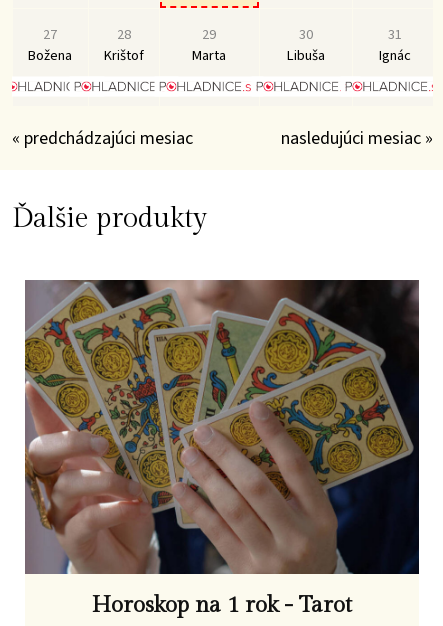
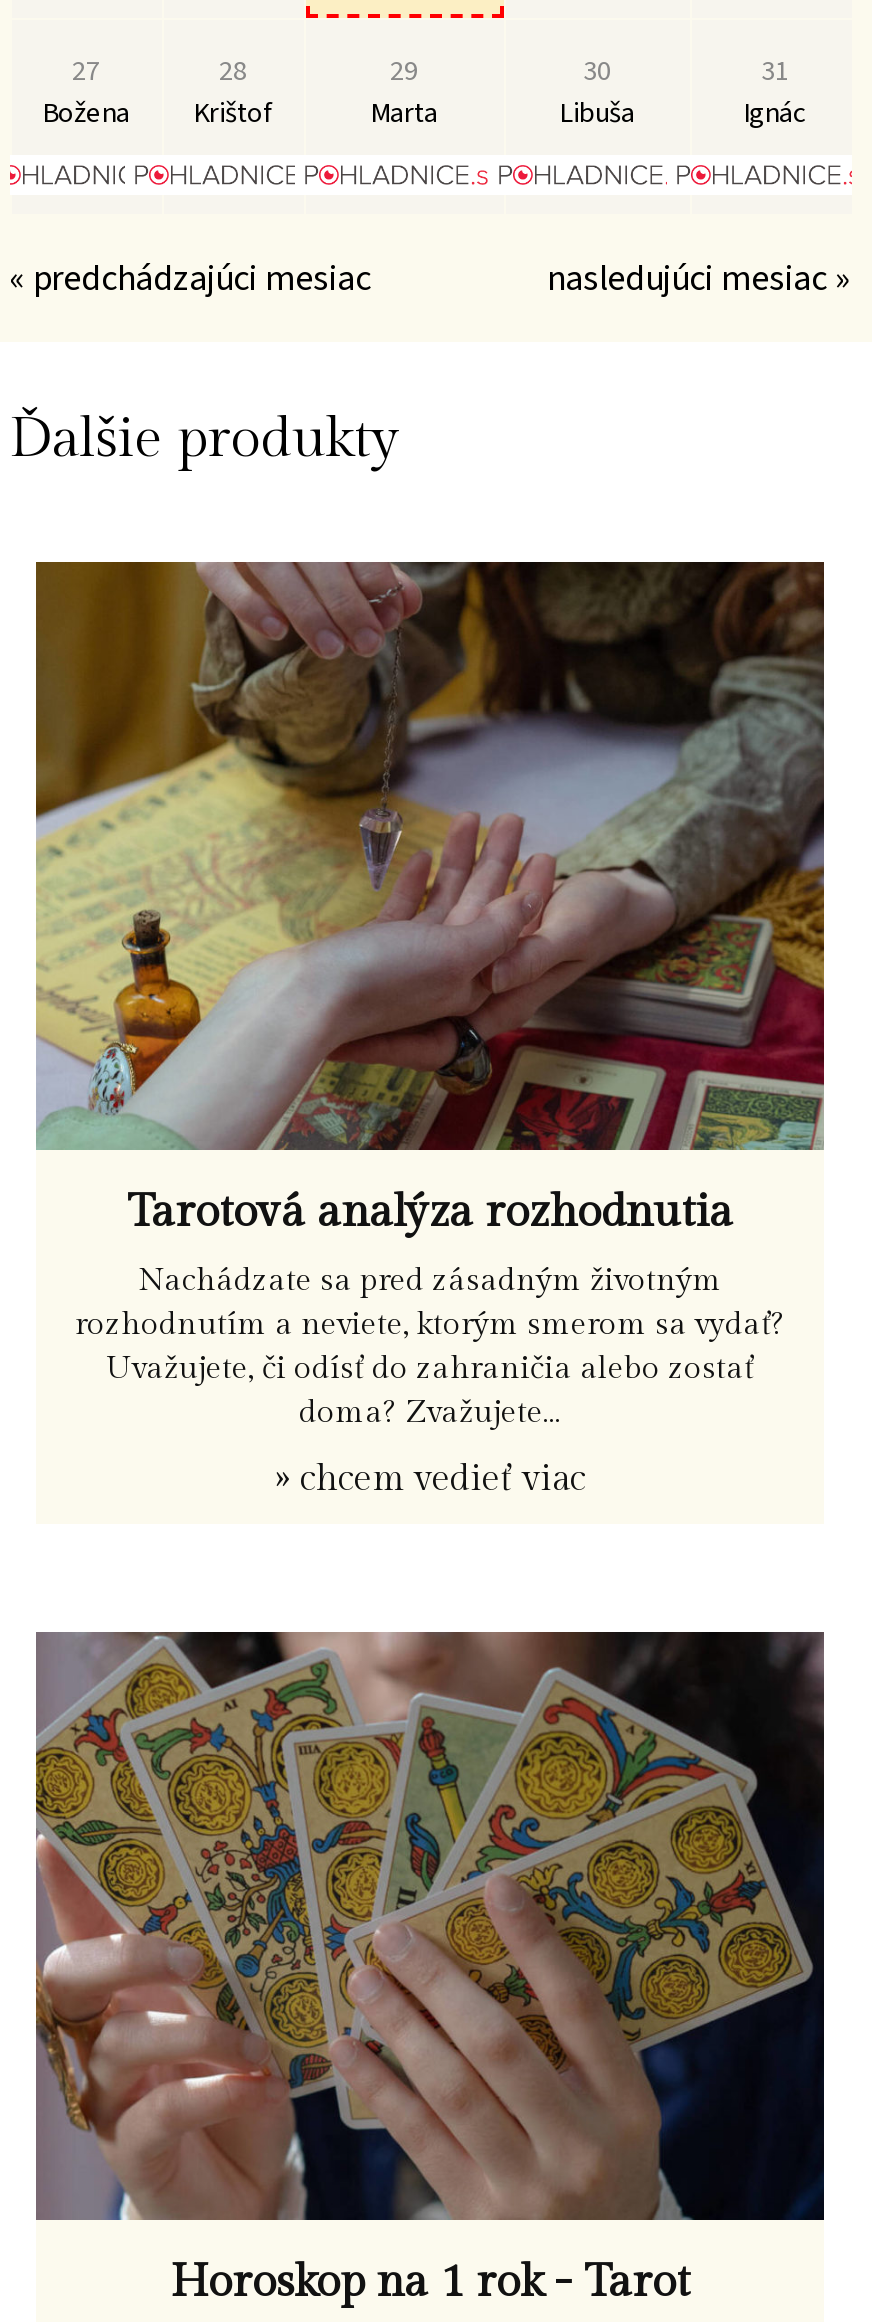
none -> [34,560,826,1500] [image] | Tarotová analýza rozhodnutia | Nachádzate sa pred zásadným životným | rozhodnutím a neviete, ktorým smerom sa vydať? | Uvažujete, či odísť do zahraničia alebo zostať | doma? Zvažujete... | » chcem vedieť viac

